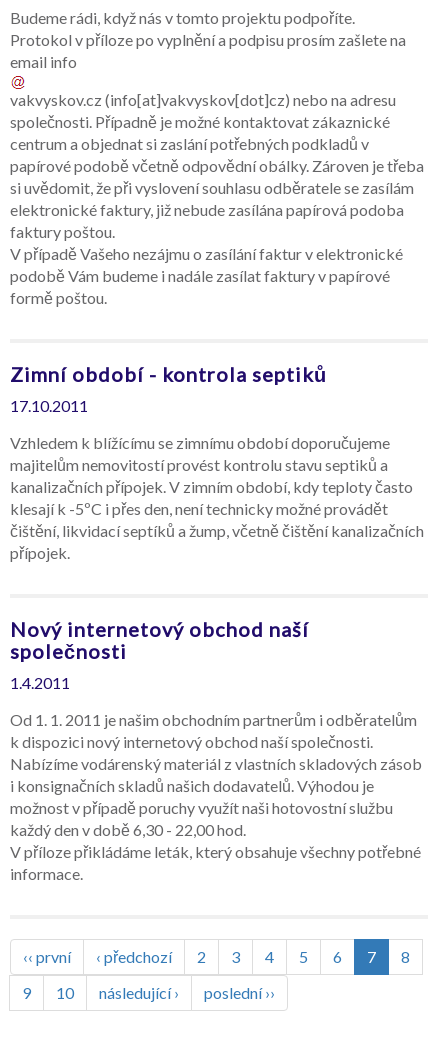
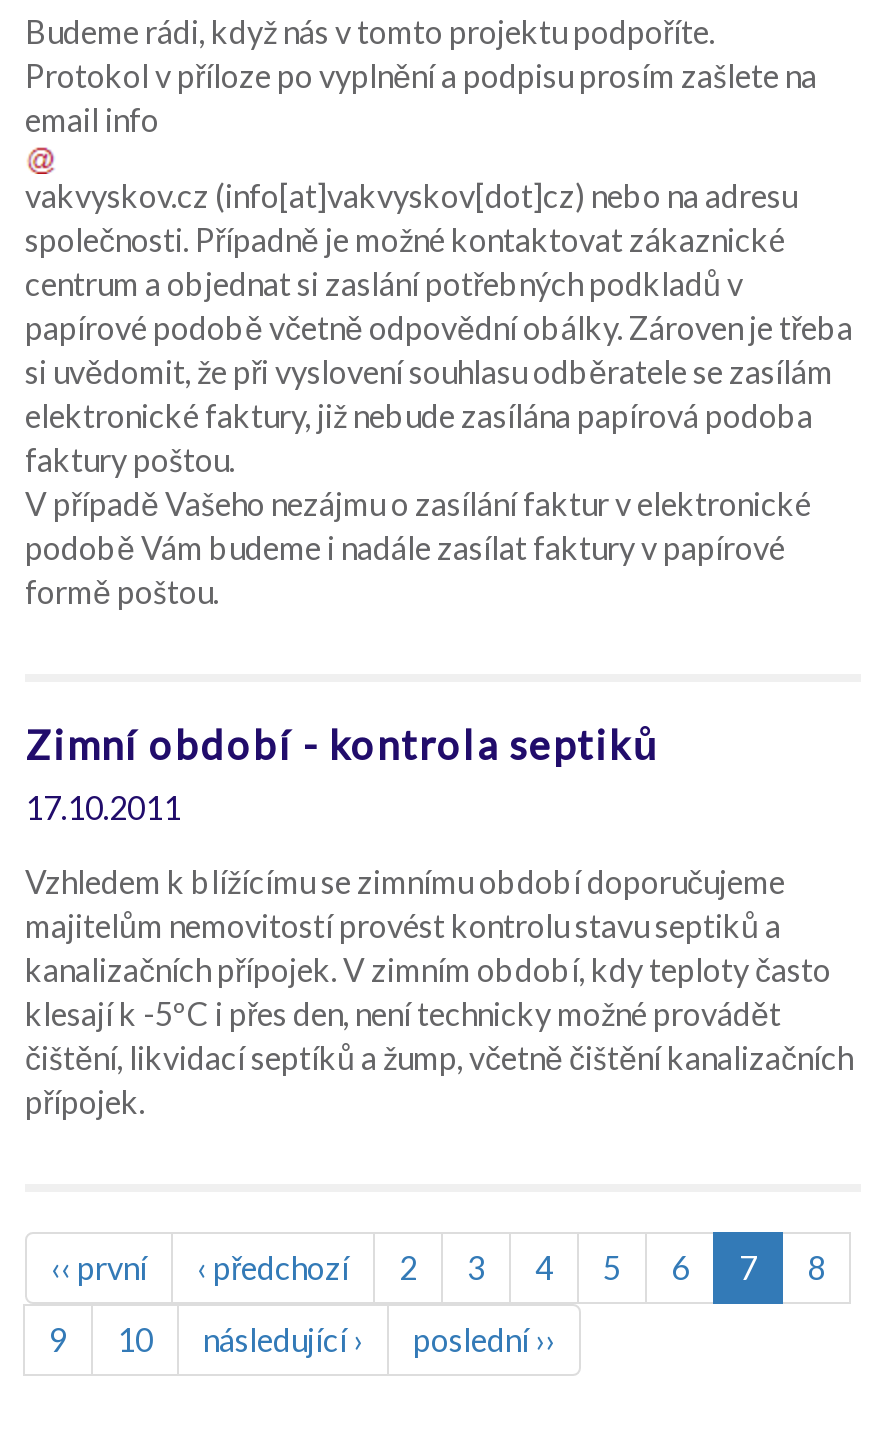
[10,617,422,883] Nový internetový obchod naší | společnosti | 1.4.2011 | Od 1. 1. 2011 je našim obchodním partnerům i odběratelům | k dispozici nový internetový obchod naší společnosti. | Nabízíme vodárenský materiál z vlastních skladových zásob | i konsignačních skladů našich dodavatelů. Výhodou je | možnost v případě poruchy využít naši hotovostní službu | každý den v době 6,30 - 22,00 hod. | V příloze přikládáme leták, který obsahuje všechny potřebné | informace. -> none

